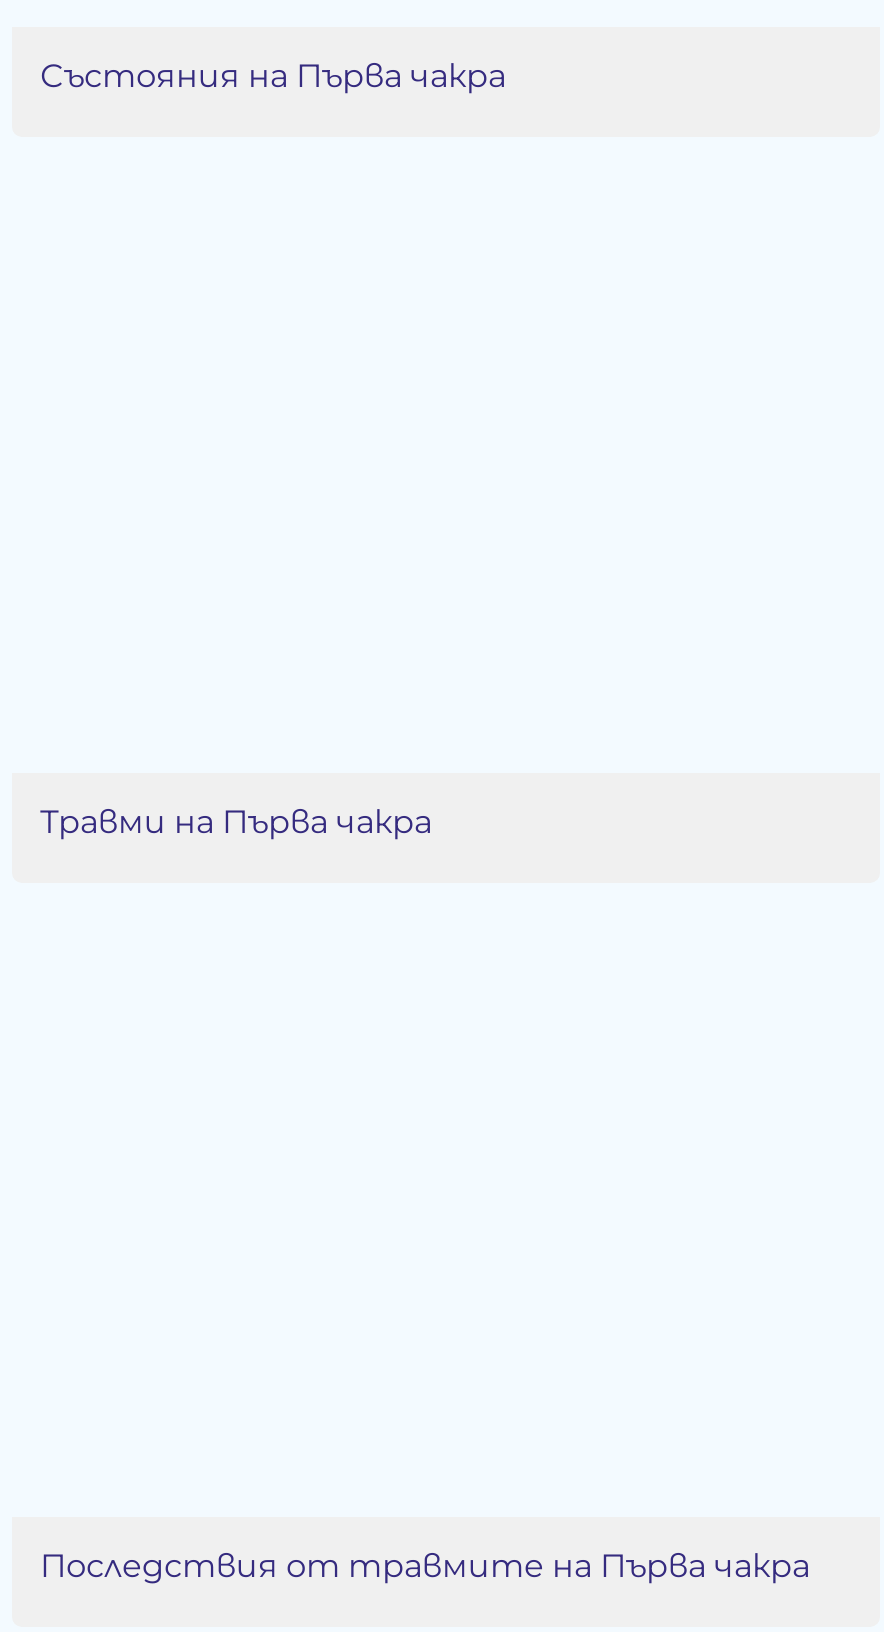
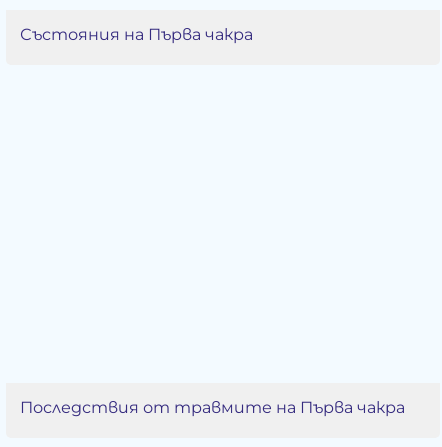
[40,800,432,840] Травми на Първа чакра -> none

